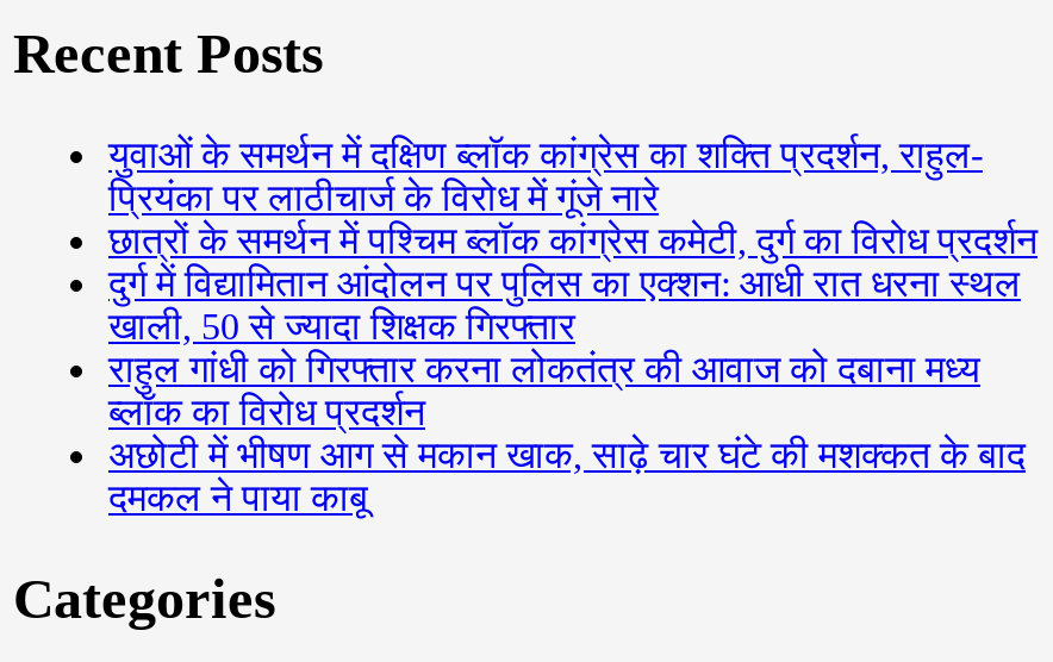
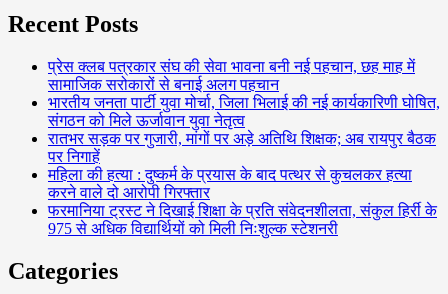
[108,135,1038,518] युवाओं के समर्थन में दक्षिण ब्लॉक कांग्रेस का शक्ति प्रदर्शन, राहुल- | प्रियंका पर लाठीचार्ज के विरोध में गूंजे नारे | छात्रों के समर्थन में पश्चिम ब्लॉक कांग्रेस कमेटी, दुर्ग का विरोध प्रदर्शन | दुर्ग में विद्यामितान आंदोलन पर पुलिस का एक्शन: आधी रात धरना स्थल | खाली, 50 से ज्यादा शिक्षक गिरफ्तार | राहुल गांधी को गिरफ्तार करना लोकतंत्र की आवाज को दबाना मध्य | ब्लॉक का विरोध प्रदर्शन | अछोटी में भीषण आग से मकान खाक, साढ़े चार घंटे की मशक्कत के बाद | दमकल ने पाया काबू -> [48,58,440,237] प्रेस क्लब पत्रकार संघ की सेवा भावना बनी नई पहचान, छह माह में | सामाजिक सरोकारों से बनाई अलग पहचान | भारतीय जनता पार्टी युवा मोर्चा, जिला भिलाई की नई कार्यकारिणी घोषित, | संगठन को मिले ऊर्जावान युवा नेतृत्व | रातभर सड़क पर गुजारी, मांगों पर अड़े अतिथि शिक्षक; अब रायपुर बैठक | पर निगाहें | महिला की हत्या : दुष्कर्म के प्रयास के बाद पत्थर से कुचलकर हत्या | करने वाले दो आरोपी गिरफ्तार | फरमानिया ट्रस्ट ने दिखाई शिक्षा के प्रति संवेदनशीलता, संकुल हिर्री के | 975 से अधिक विद्यार्थियों को मिली निःशुल्क स्टेशनरी

